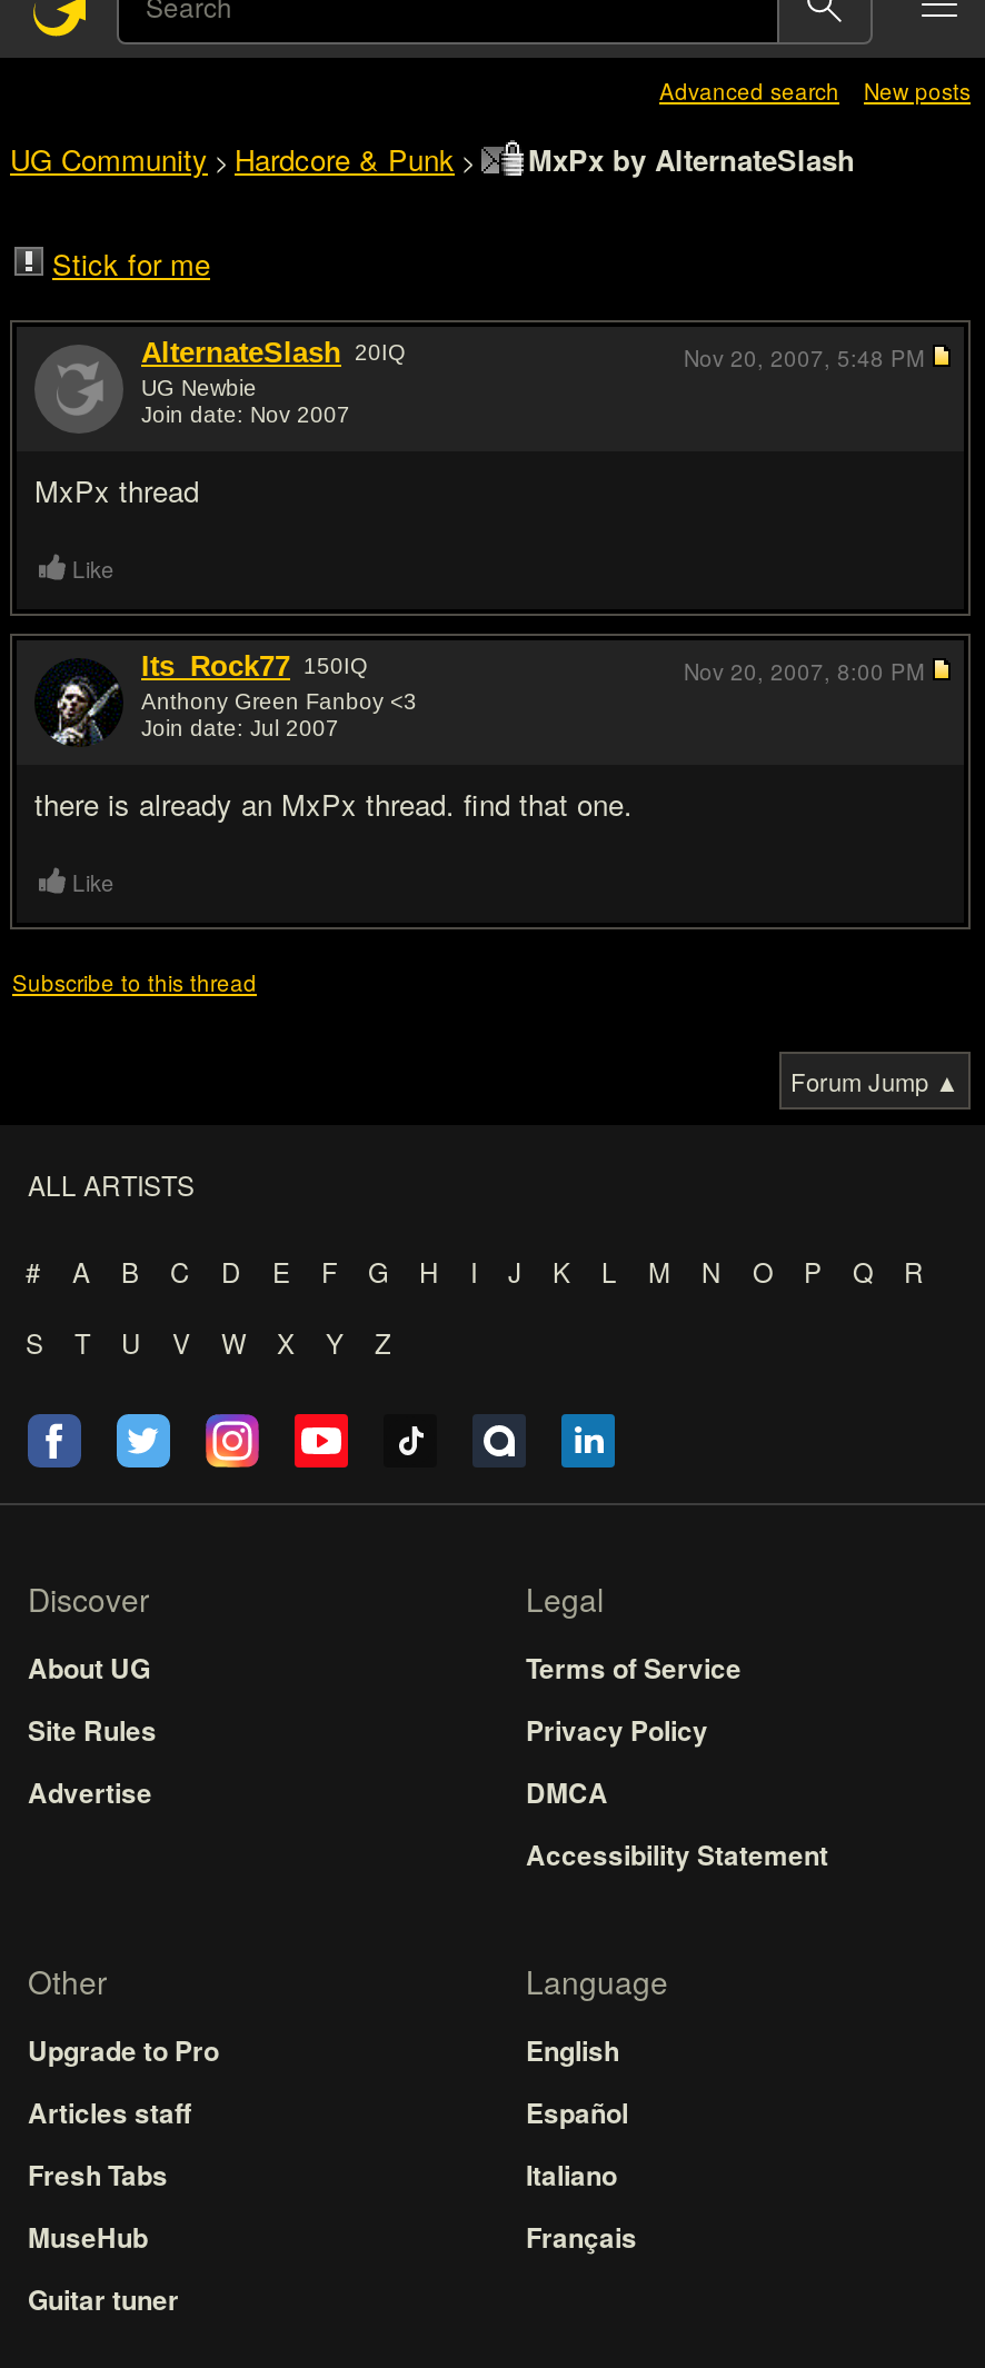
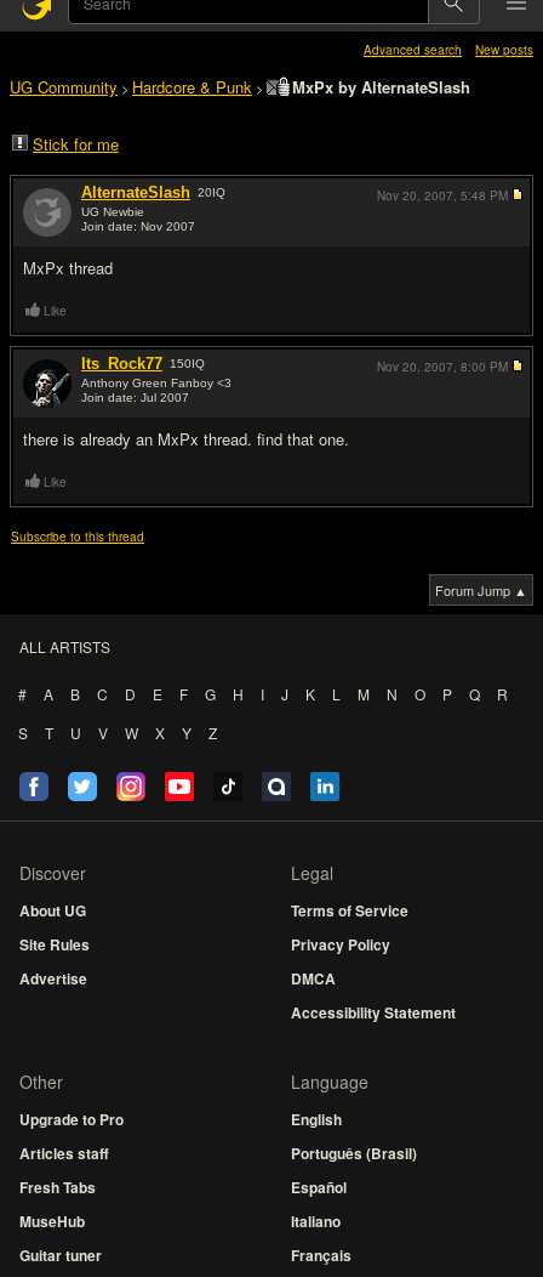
moved [526,2092,637,2257] -> [291,1176,351,1266]: Español | Italiano | Français
none -> [291,1142,417,1164] Português (Brasil)

